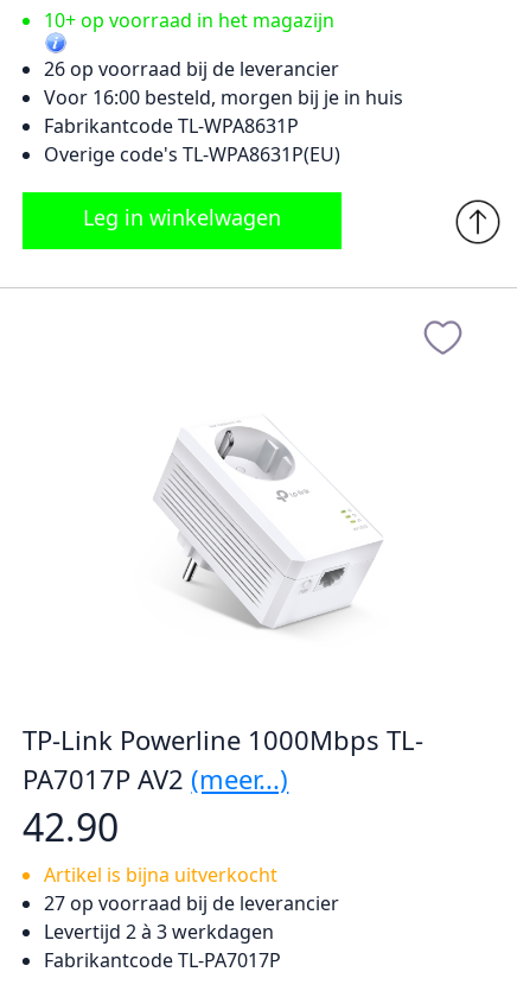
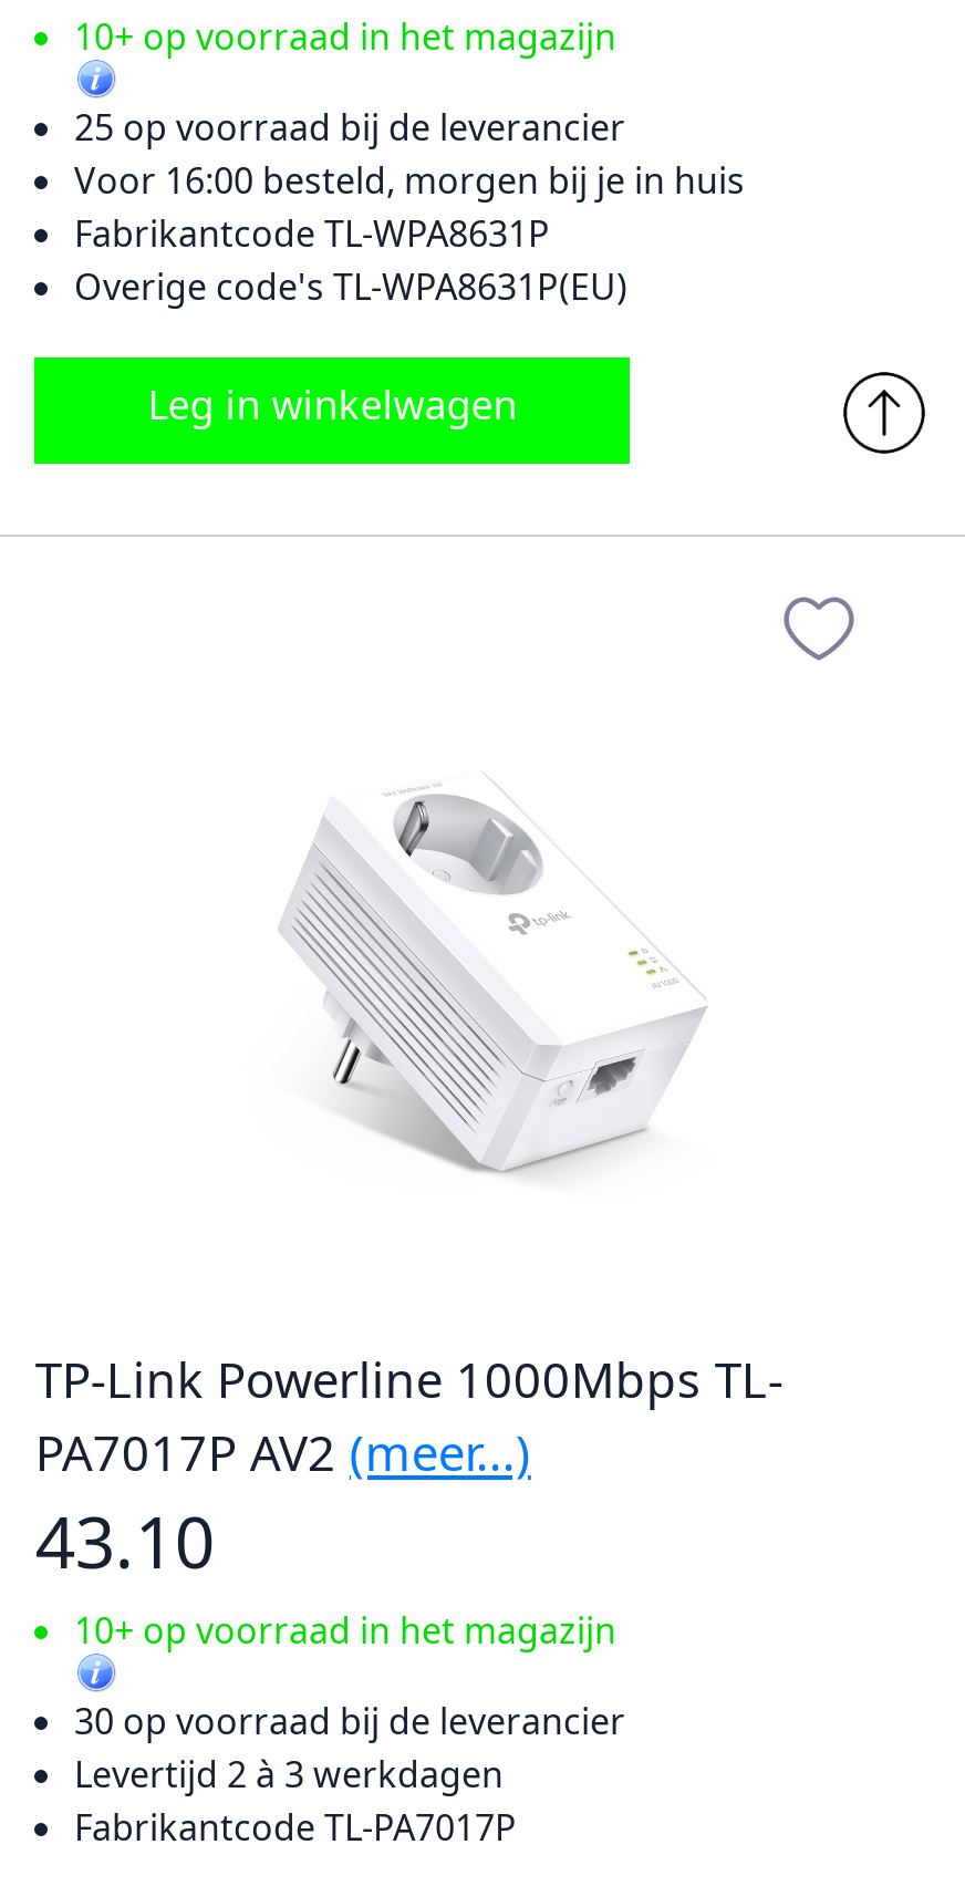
[44,56,339,82] 26 op voorraad bij de leverancier -> [74,103,625,152] 25 op voorraad bij de leverancier
[23,801,339,916] 42.90 | Artikel is bijna uitverkocht | 27 op voorraad bij de leverancier -> [35,1493,634,1745] 43.10 | 10+ op voorraad in het magazijn | 30 op voorraad bij de leverancier

